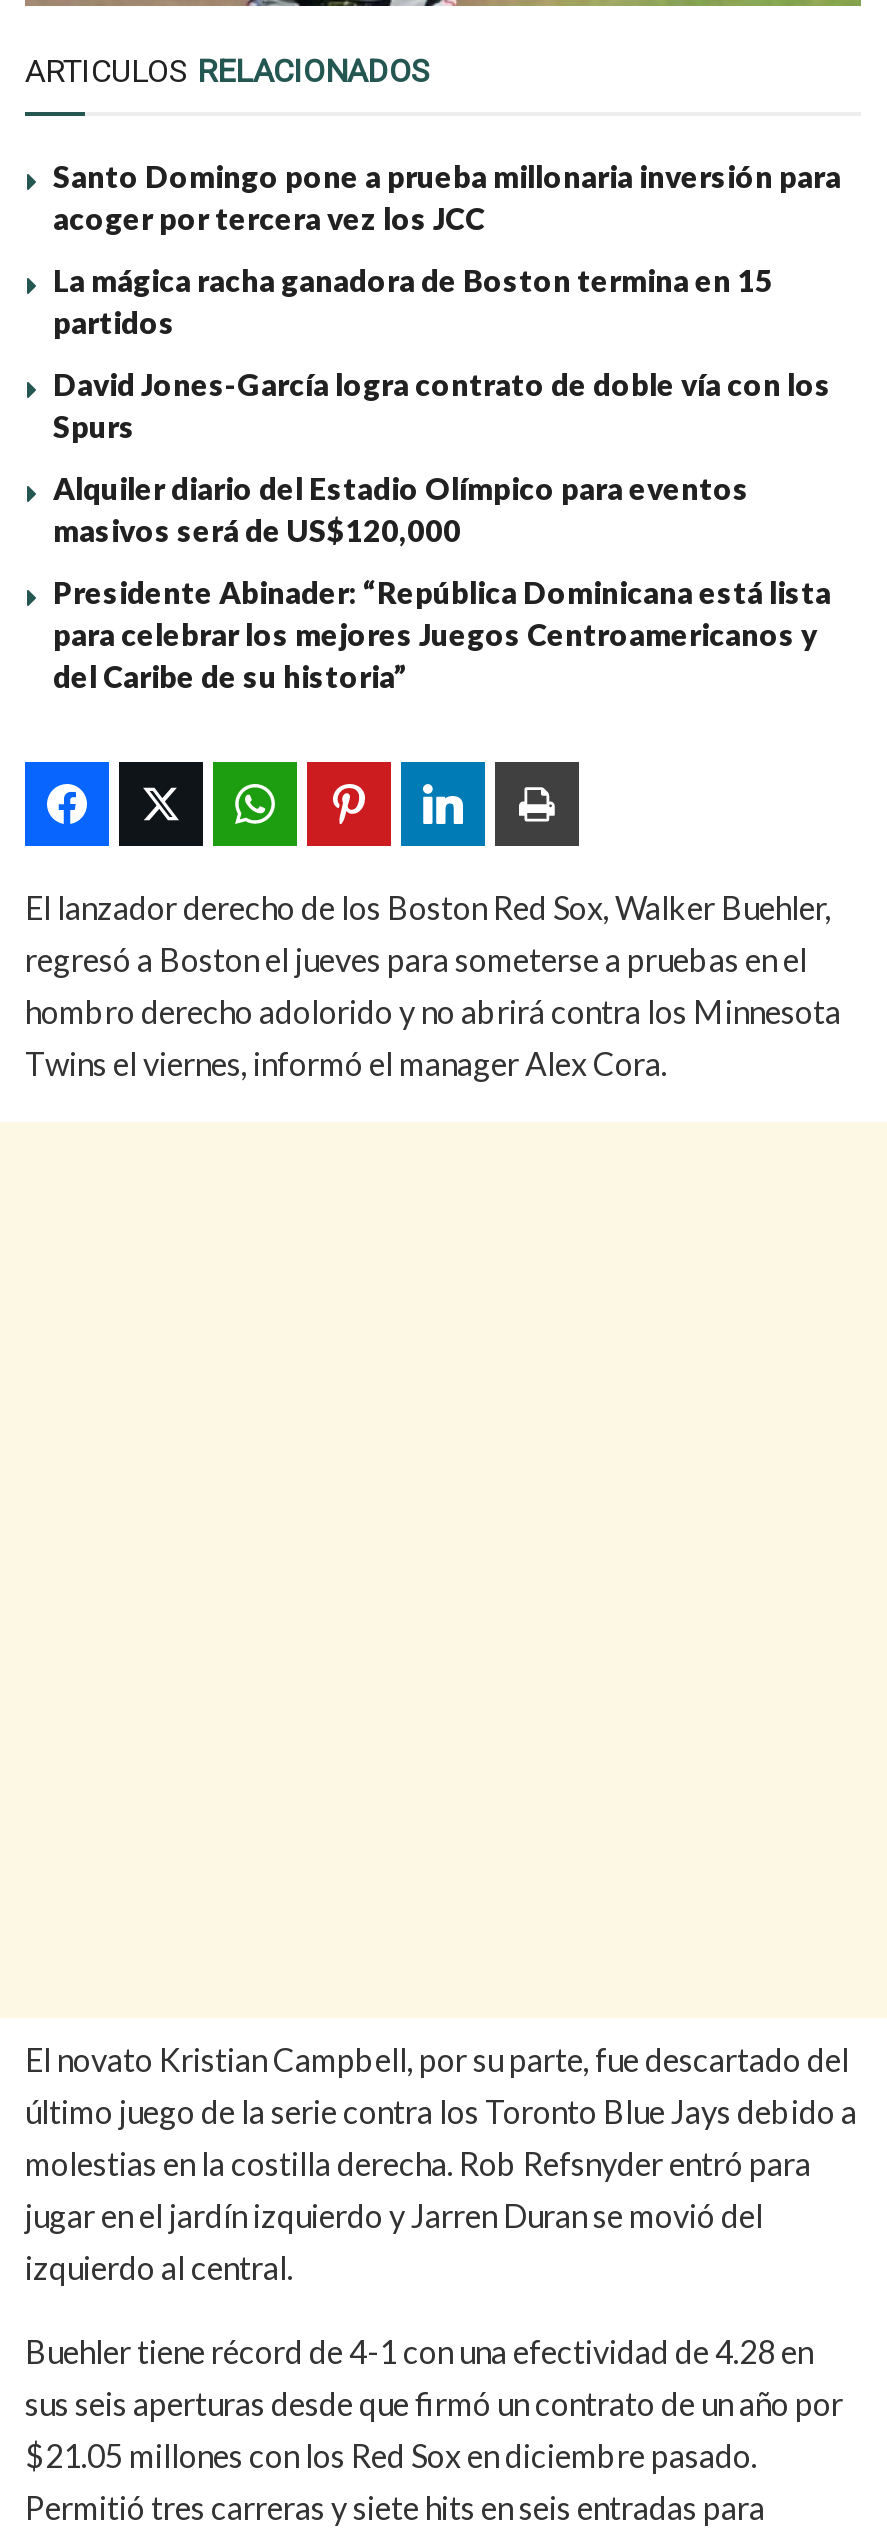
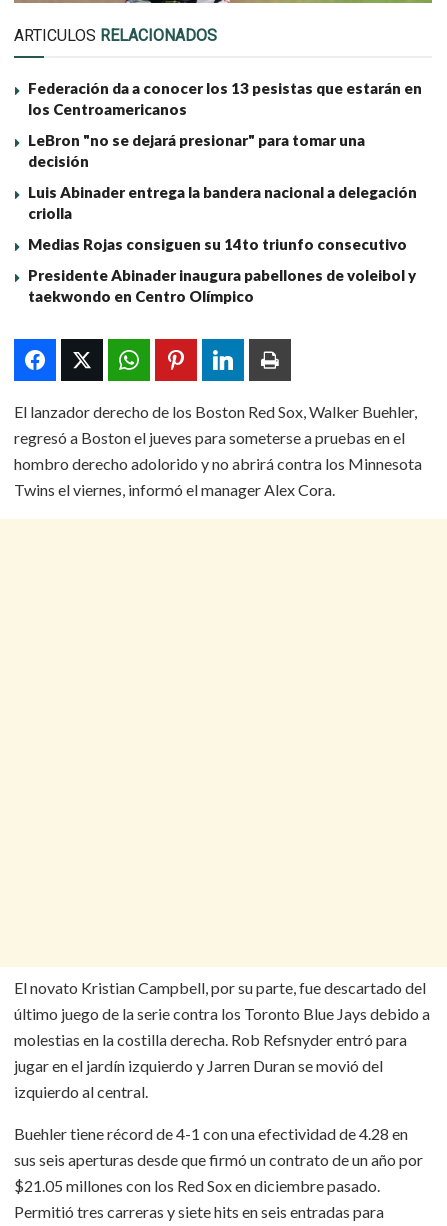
[53,158,841,236] Santo Domingo pone a prueba millonaria inversión para | acoger por tercera vez los JCC -> [28,79,422,118] Federación da a conocer los 13 pesistas que estarán en | los Centroamericanos
[53,262,773,340] La mágica racha ganadora de Boston termina en 15 | partidos -> [28,131,365,170] LeBron "no se dejará presionar" para tomar una | decisión
[53,366,831,444] David Jones-García logra contrato de doble vía con los | Spurs -> [28,183,417,222] Luis Abinader entrega la bandera nacional a delegación | criolla
[53,470,749,548] Alquiler diario del Estadio Olímpico para eventos | masivos será de US$120,000 -> [28,235,407,253] Medias Rojas consiguen su 14to triunfo consecutivo
[53,574,831,694] Presidente Abinader: “República Dominicana está lista | para celebrar los mejores Juegos Centroamericanos y | del Caribe de su historia” -> [28,266,416,305] Presidente Abinader inaugura pabellones de voleibol y | taekwondo en Centro Olímpico

